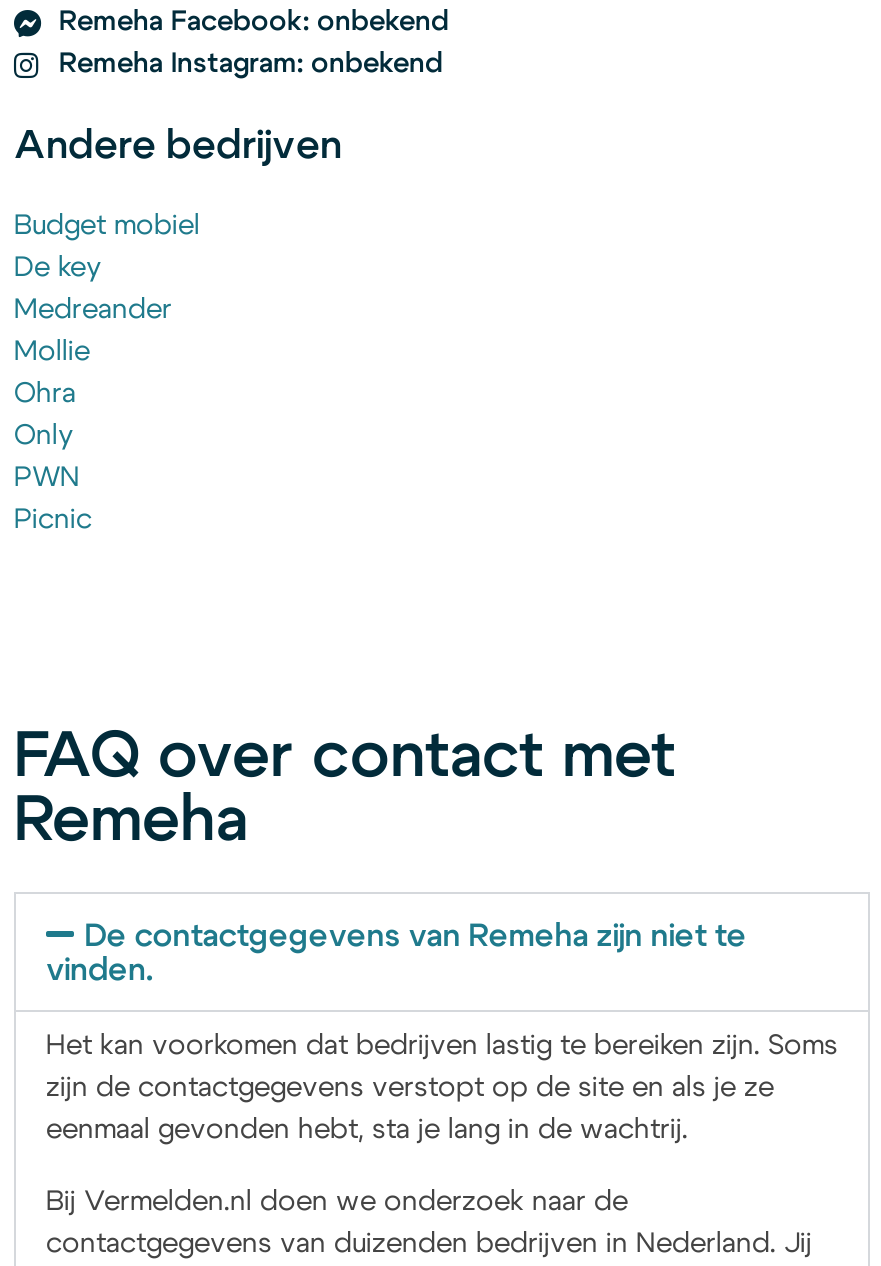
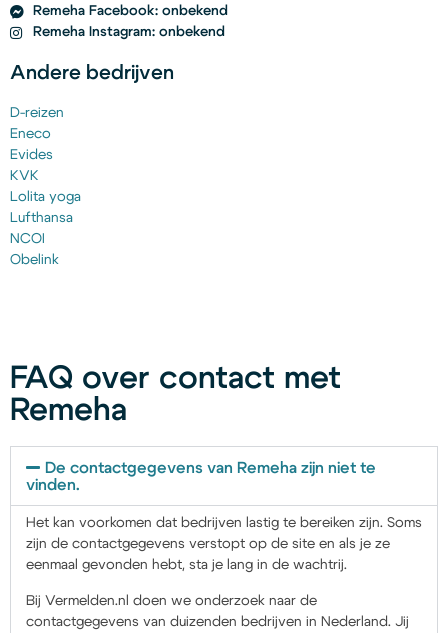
[14,212,200,240] Budget mobiel -> [10,106,64,120] D-reizen
[14,254,102,282] De key -> [10,127,51,141] Eneco
[14,296,172,324] Medreander -> [10,148,53,162] Evides
[14,338,90,366] Mollie -> [10,169,39,183] KVK
[14,380,76,408] Ohra -> [10,190,81,204] Lolita yoga
[14,422,74,450] Only -> [10,211,73,225] Lufthansa
[14,464,80,492] PWN -> [10,232,45,246] NCOI
[14,506,92,534] Picnic -> [10,253,59,267] Obelink

